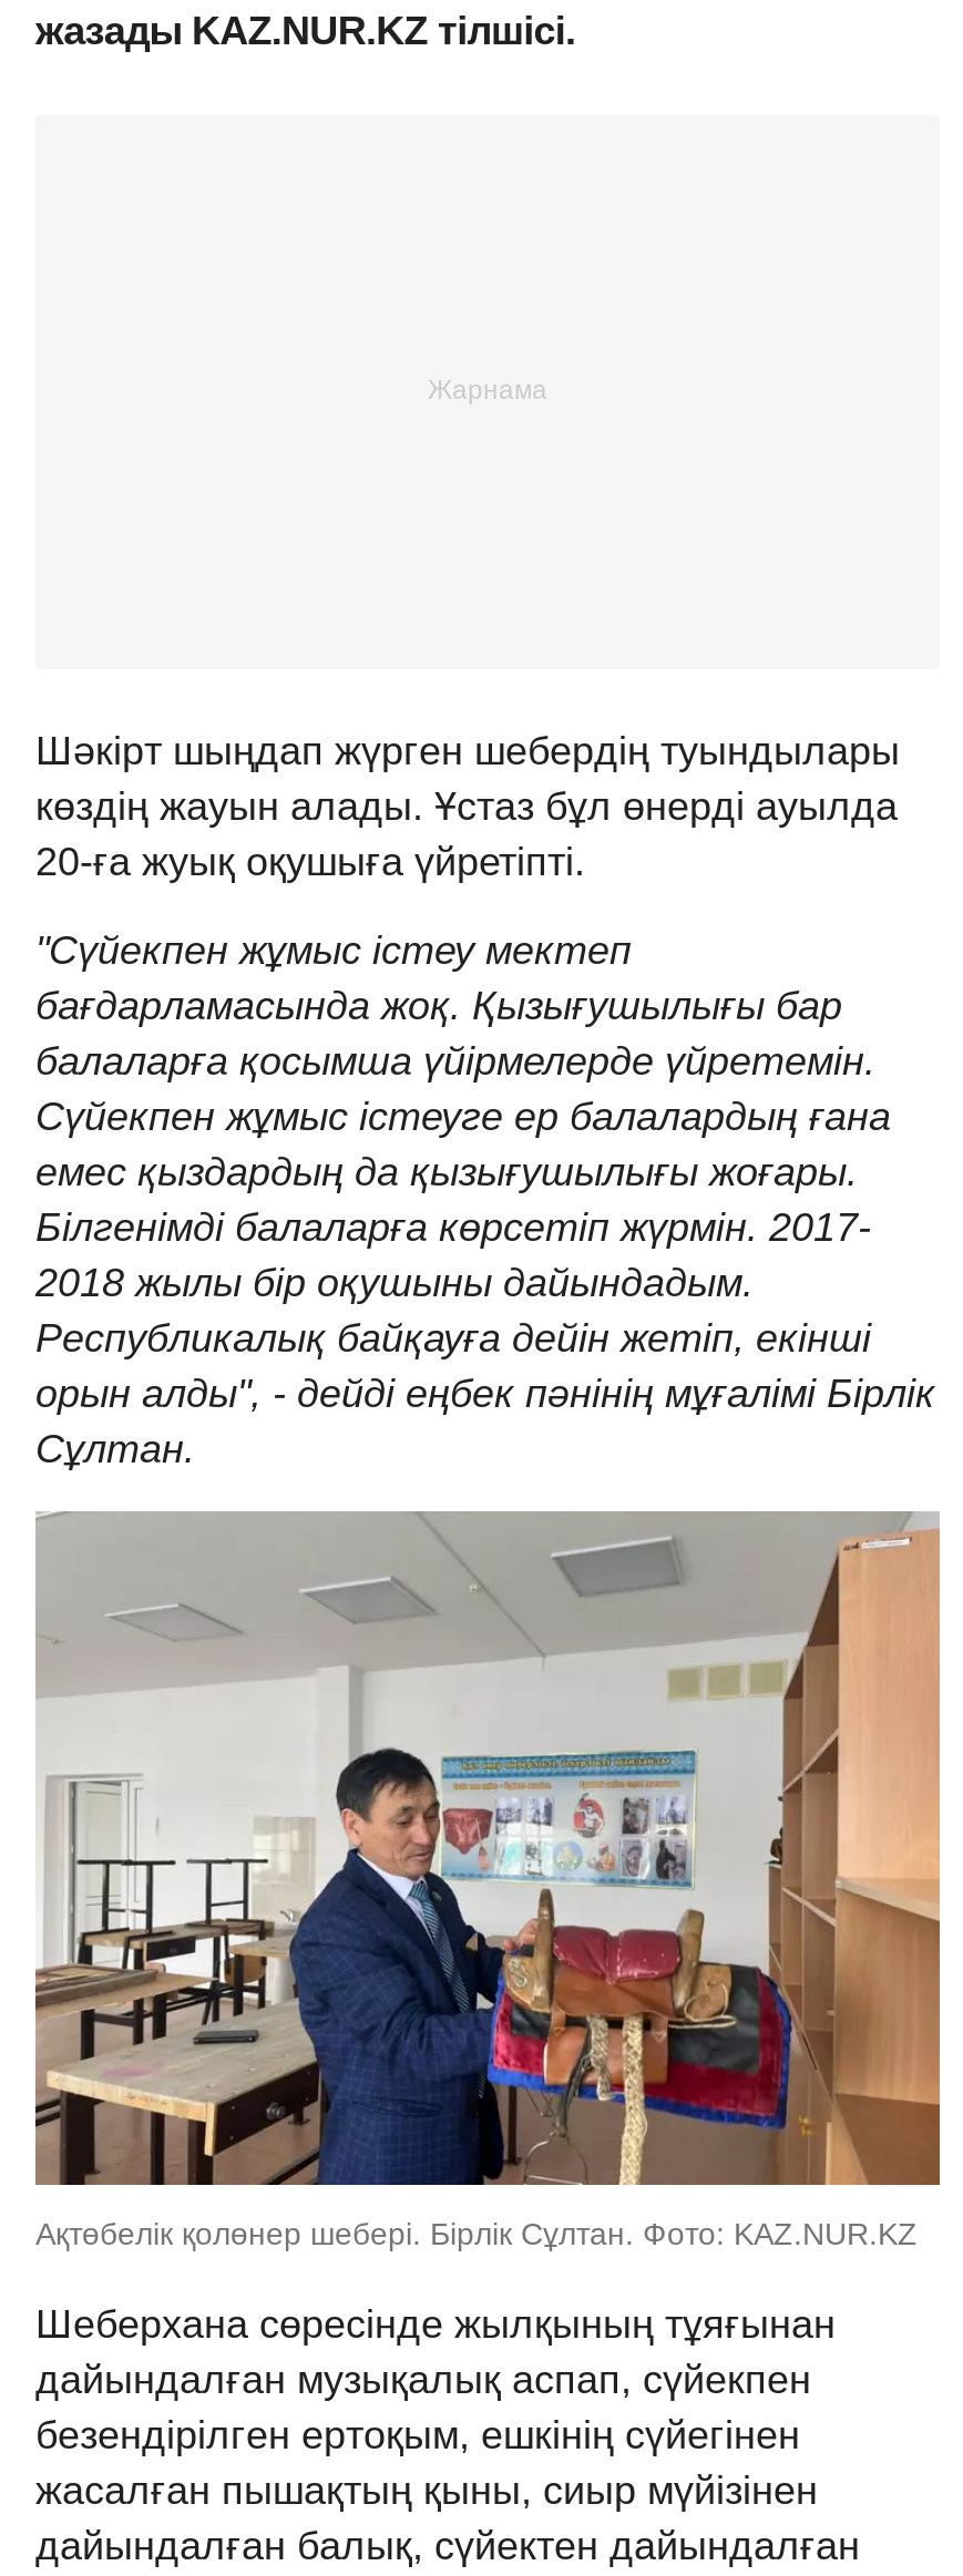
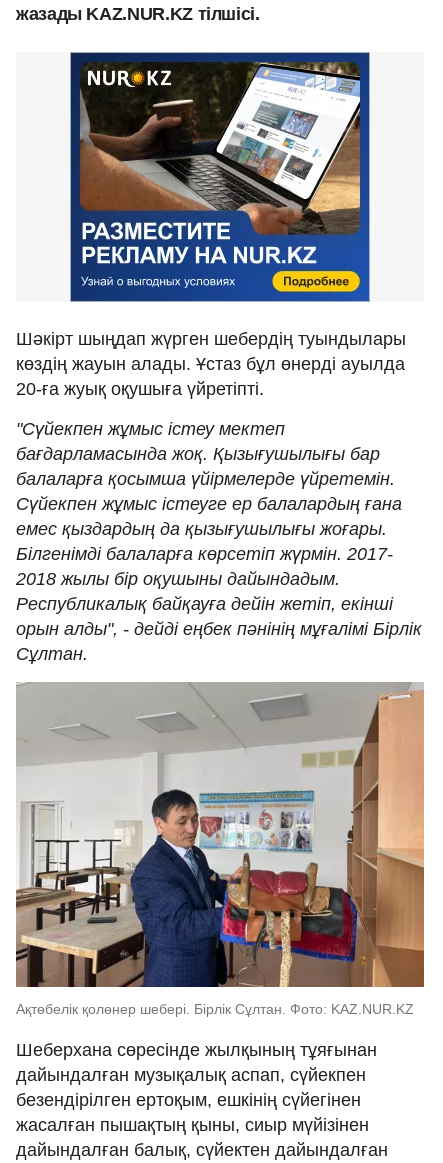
none -> [69,51,371,303] [image]

